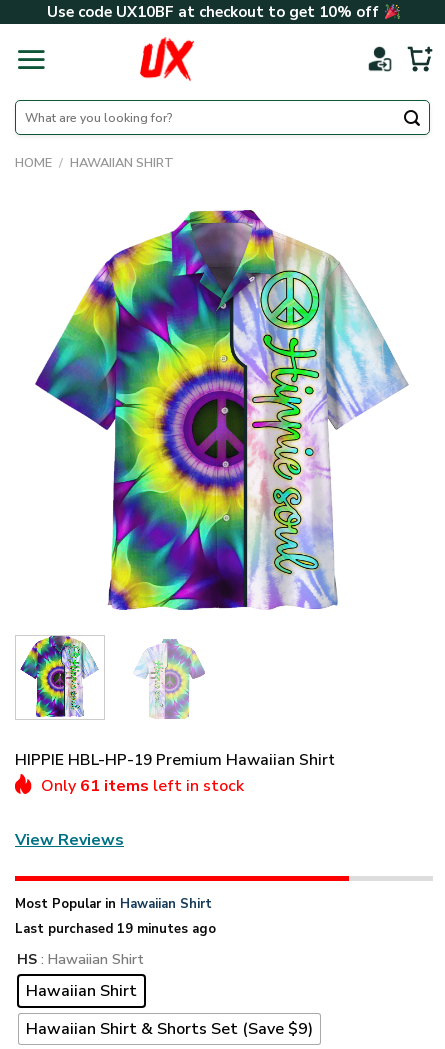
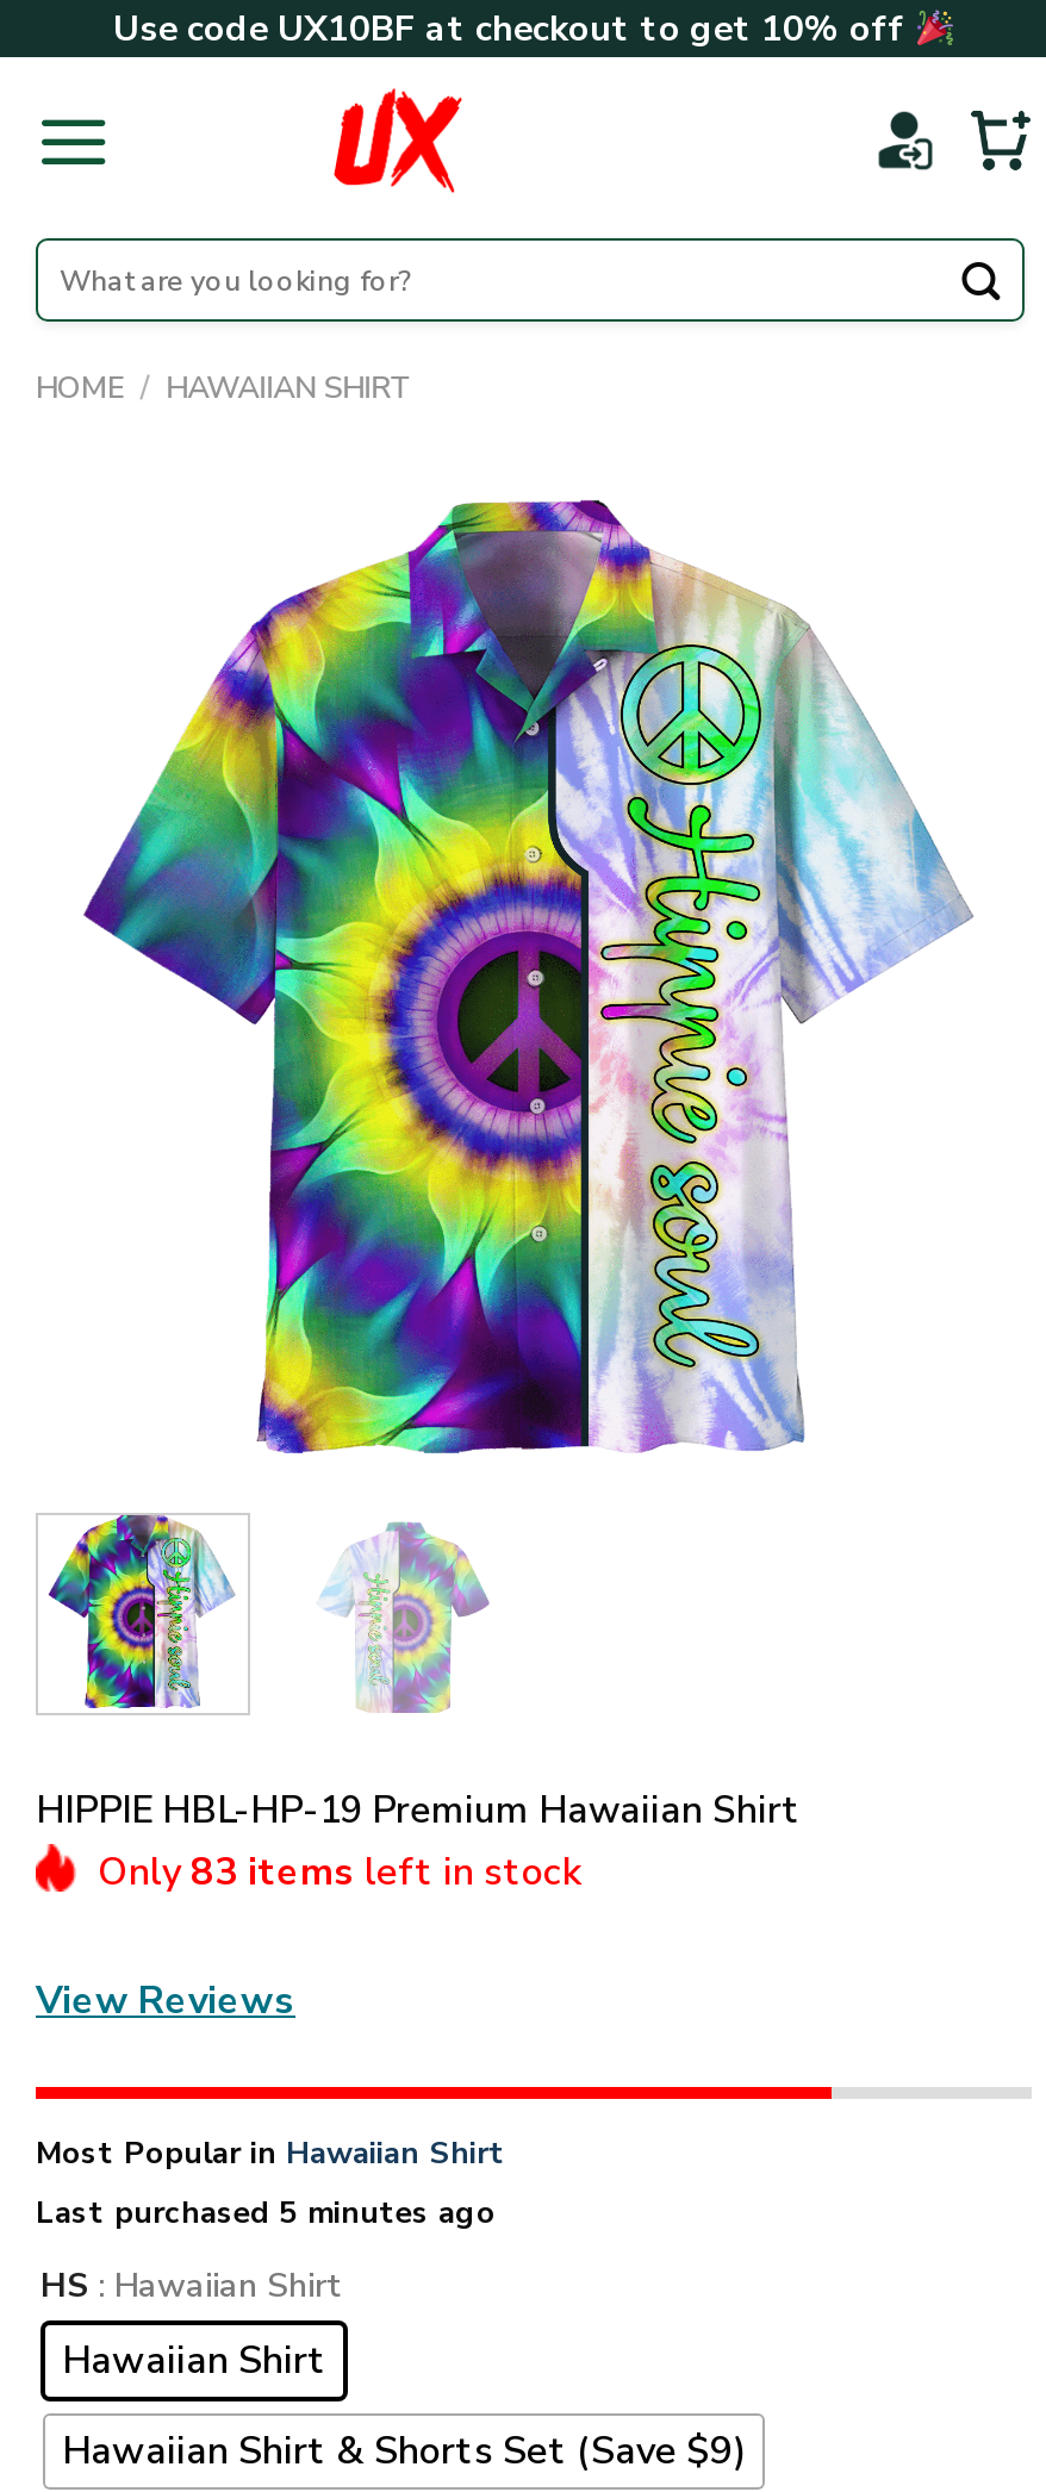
[41,774,244,796] Only 61 items left in stock -> [98,1845,581,1898] Only 83 items left in stock
[15,920,216,938] Last purchased 19 minutes ago -> [36,2191,496,2234] Last purchased 5 minutes ago

